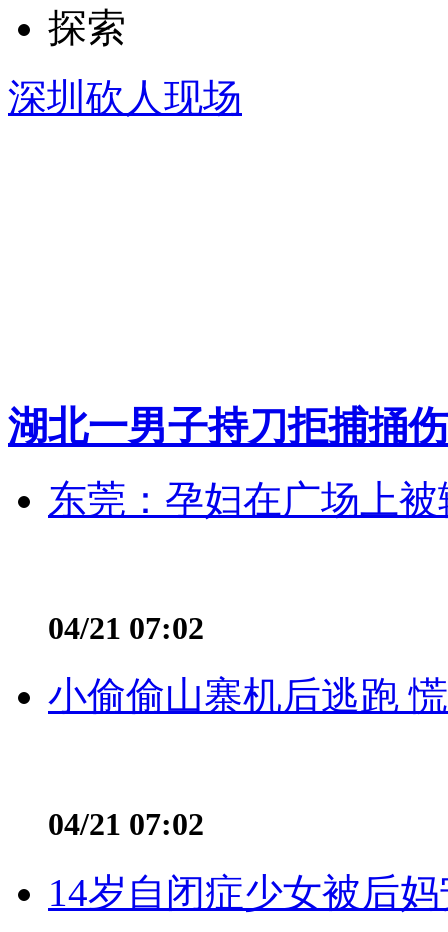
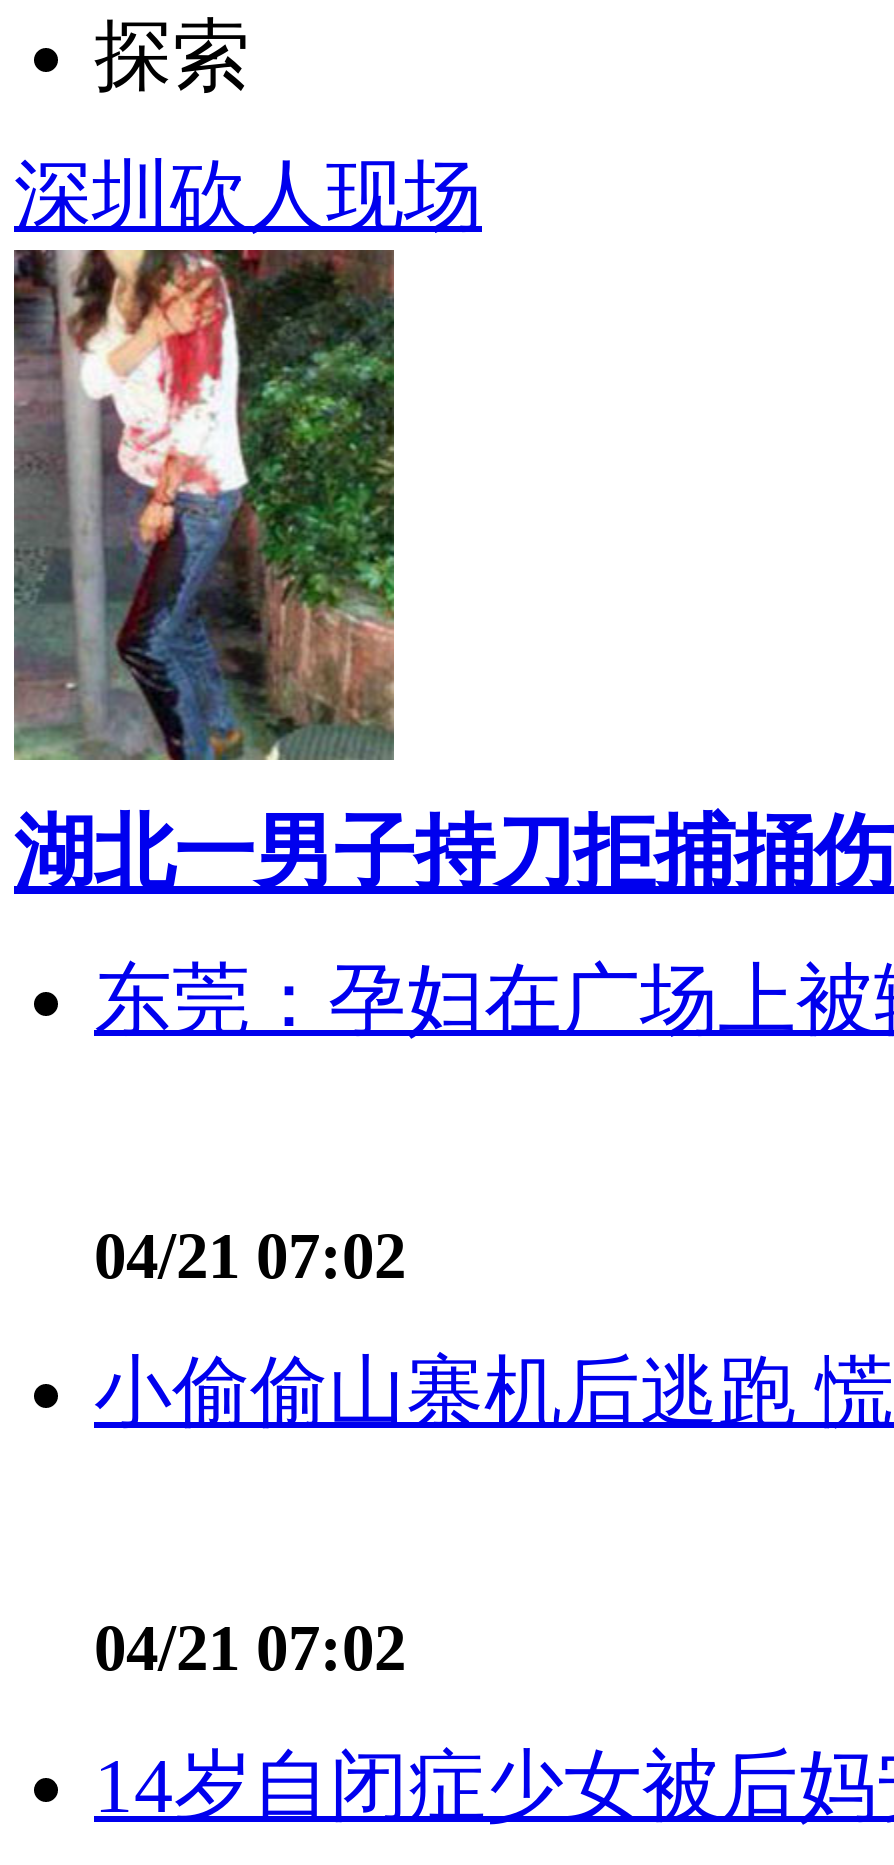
none -> [12,248,396,762] [image]

